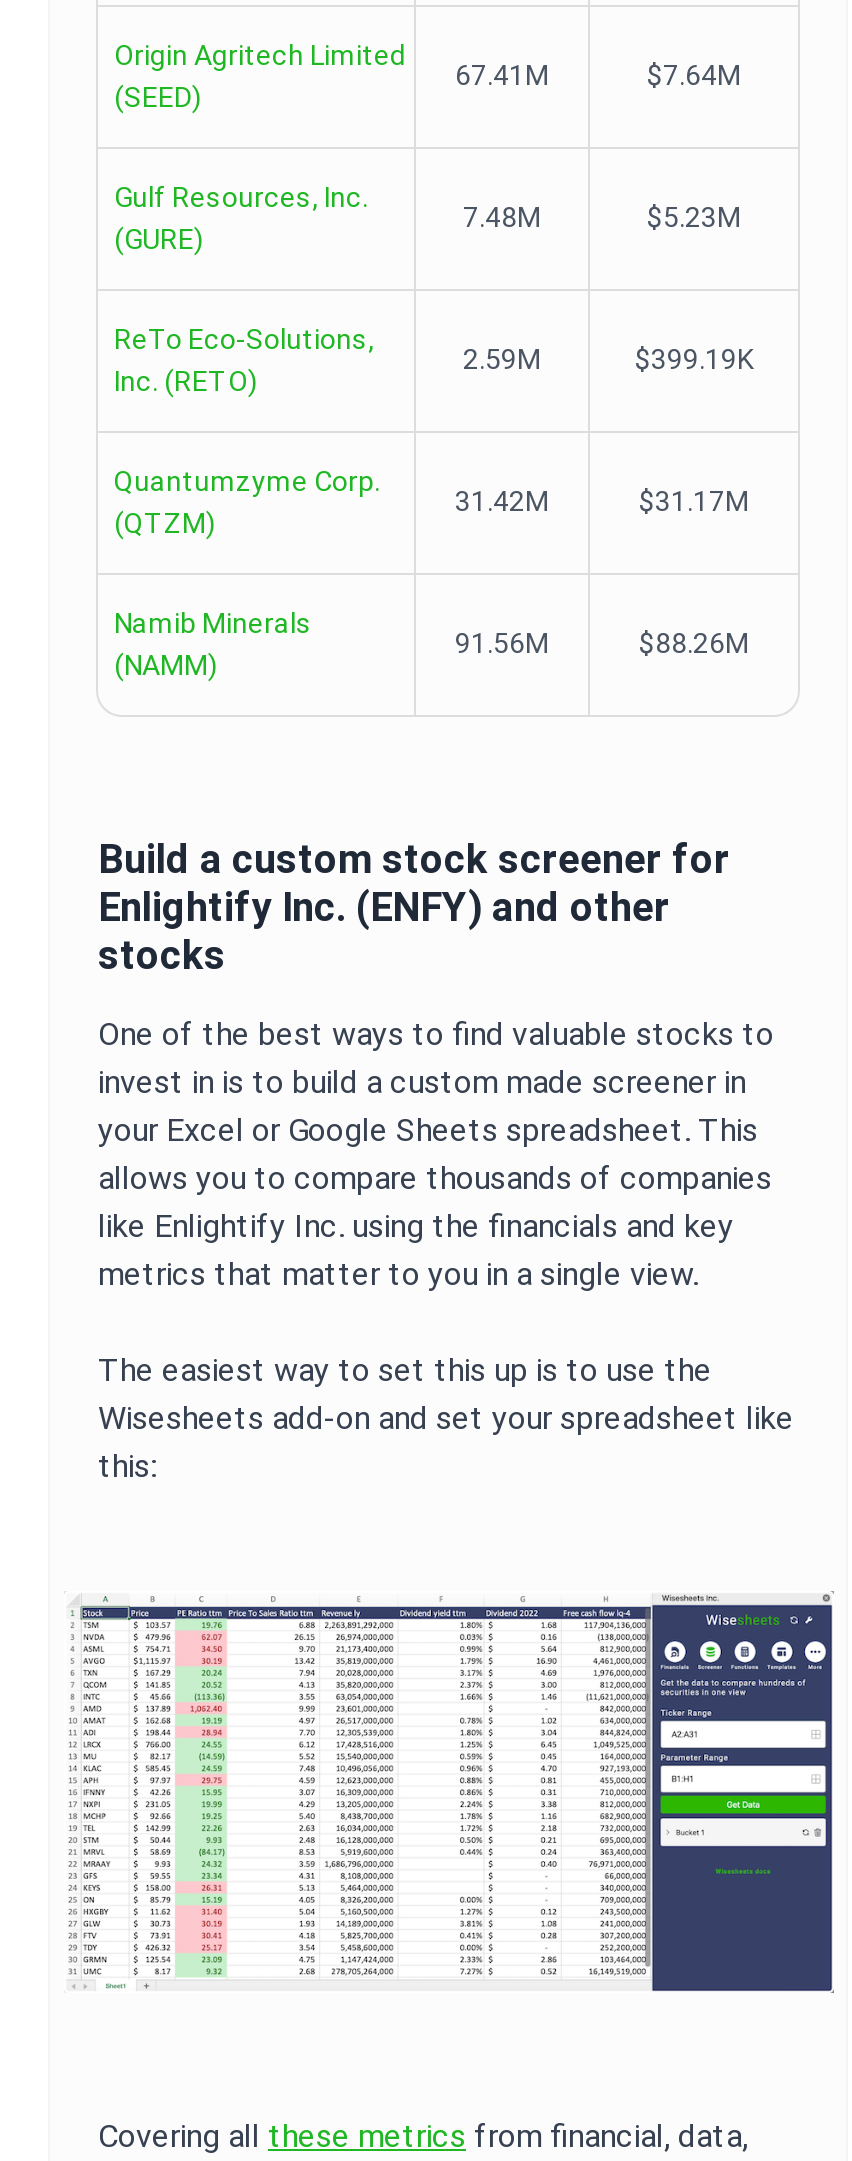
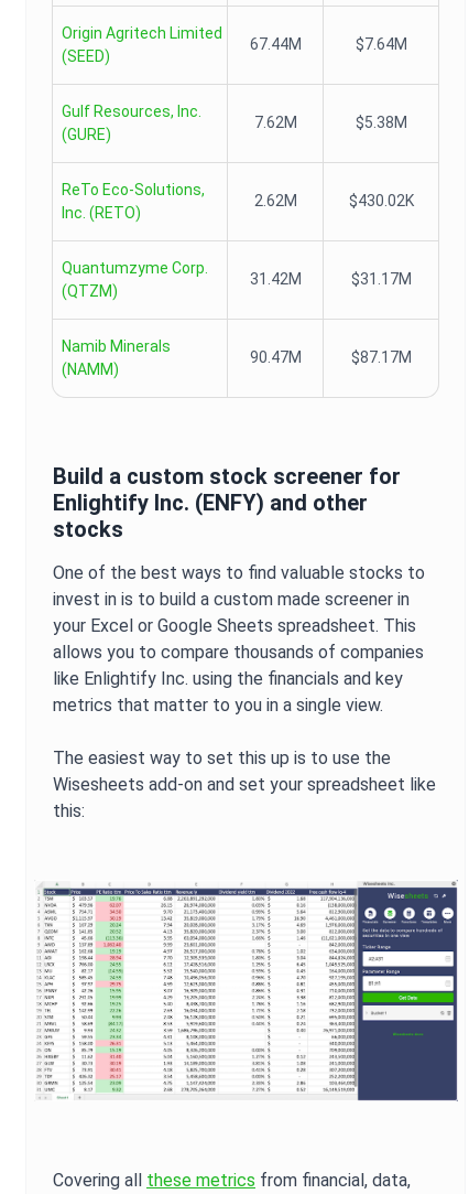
[455,59,549,91] 67.41M -> [249,35,301,53] 67.44M
[463,201,741,233] 7.48M | $5.23M -> [254,114,407,131] 7.62M | $5.38M
[463,343,753,375] 2.59M | $399.19K -> [254,192,413,209] 2.62M | $430.02K
[455,627,749,659] 91.56M | $88.26M -> [249,348,411,366] 90.47M | $87.17M

